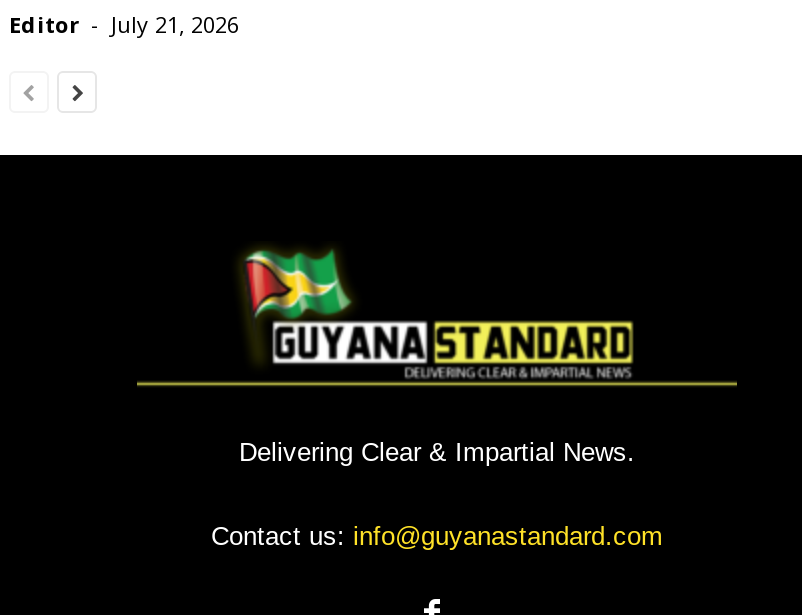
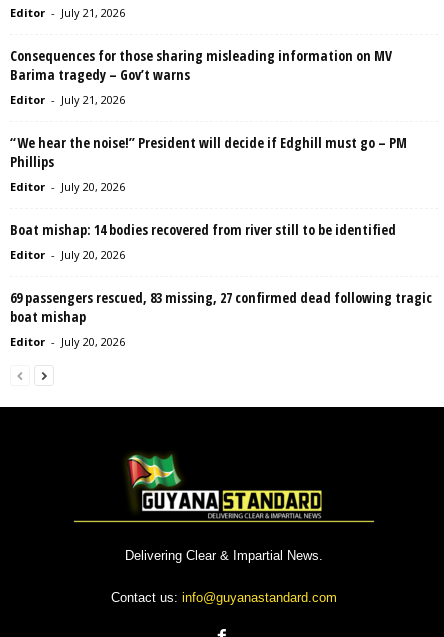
none -> [10,46,432,349] Consequences for those sharing misleading information on MV | Barima tragedy – Gov’t warns | Editor - July 21, 2026 | “We hear the noise!” President will decide if Edghill must go – PM | Phillips | Editor - July 20, 2026 | Boat mishap: 14 bodies recovered from river still to be identified | Editor - July 20, 2026 | 69 passengers rescued, 83 missing, 27 confirmed dead following tragic | boat mishap | Editor - July 20, 2026

